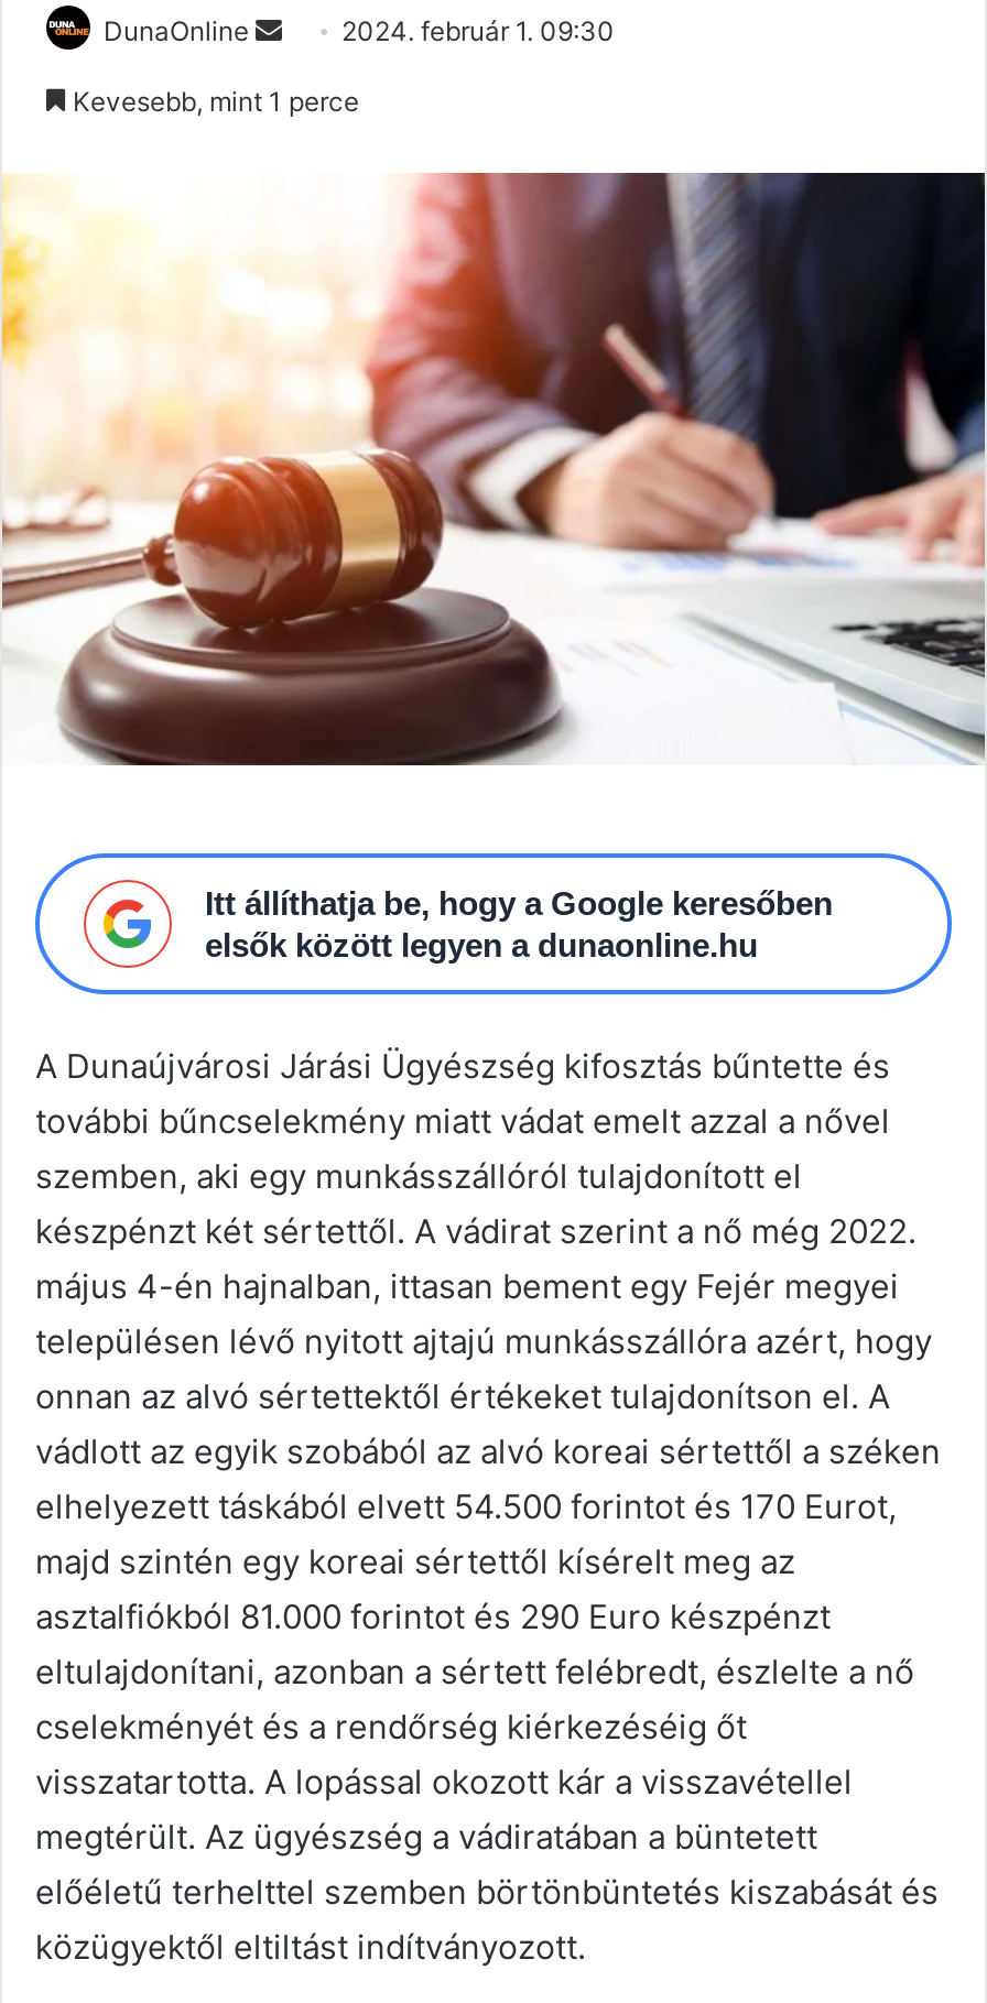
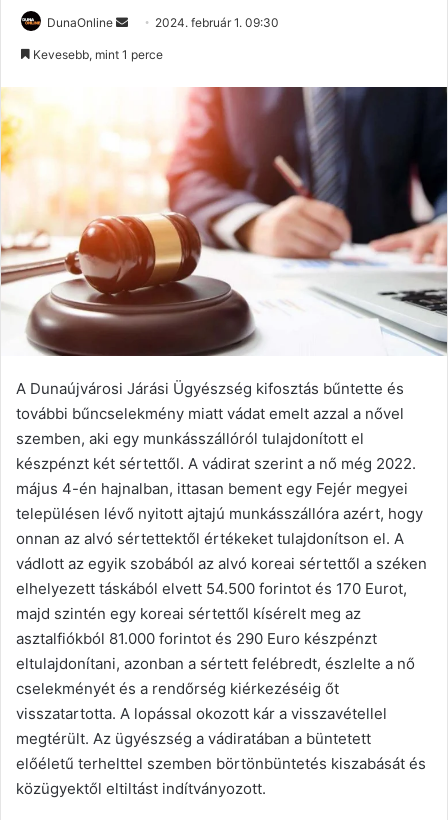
[33,851,954,997] [image] | Itt állíthatja be, hogy a Google keresőben | elsők között legyen a dunaonline.hu -> none

